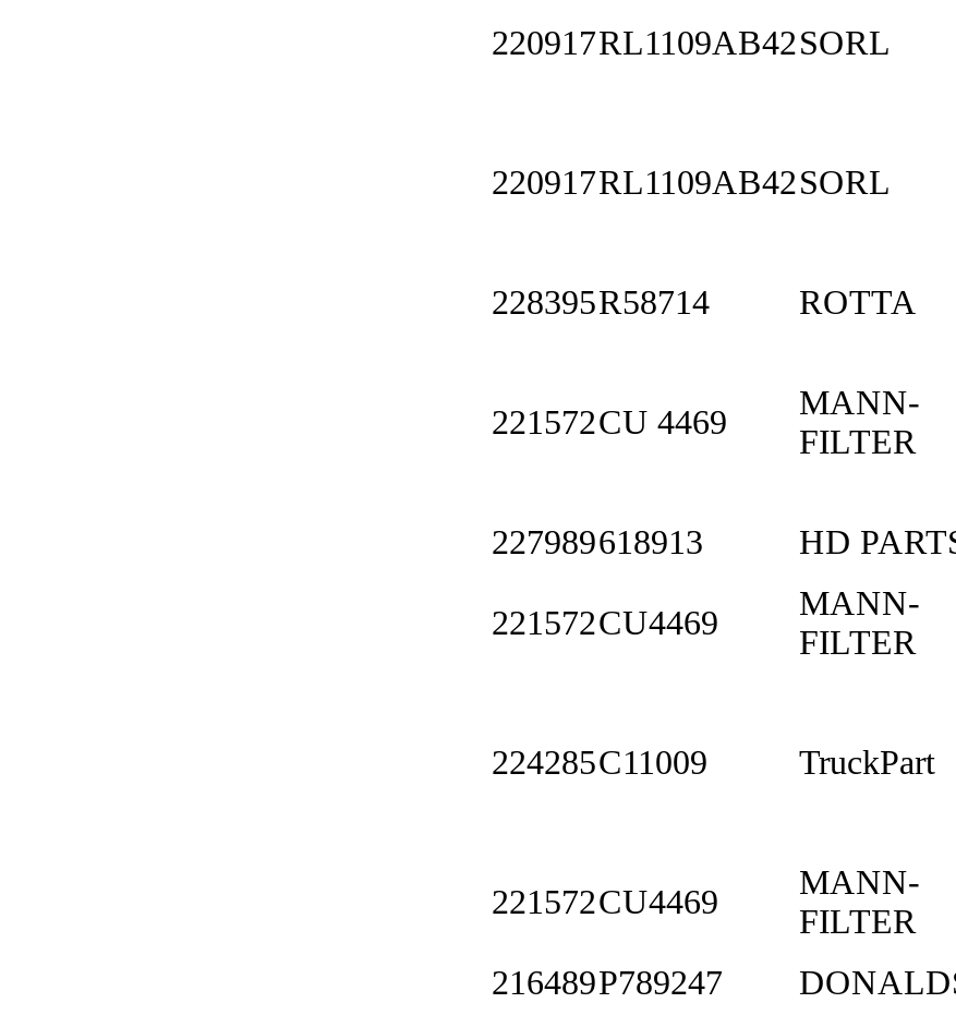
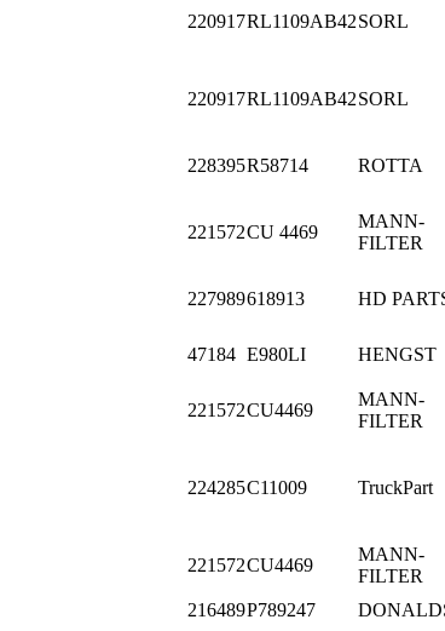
none -> [187,344,437,364] 47184 E980LI | HENGST

